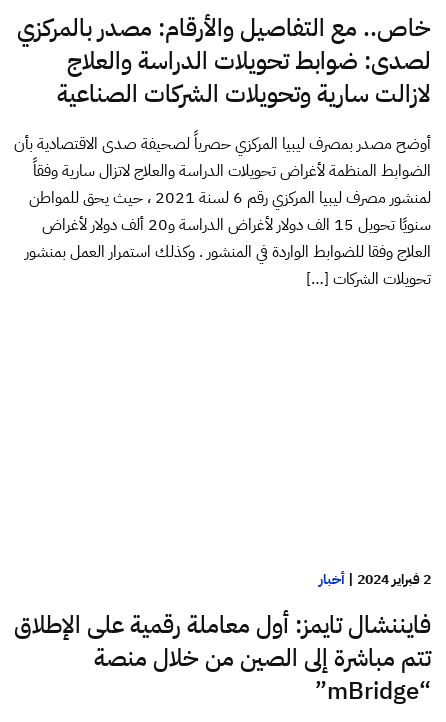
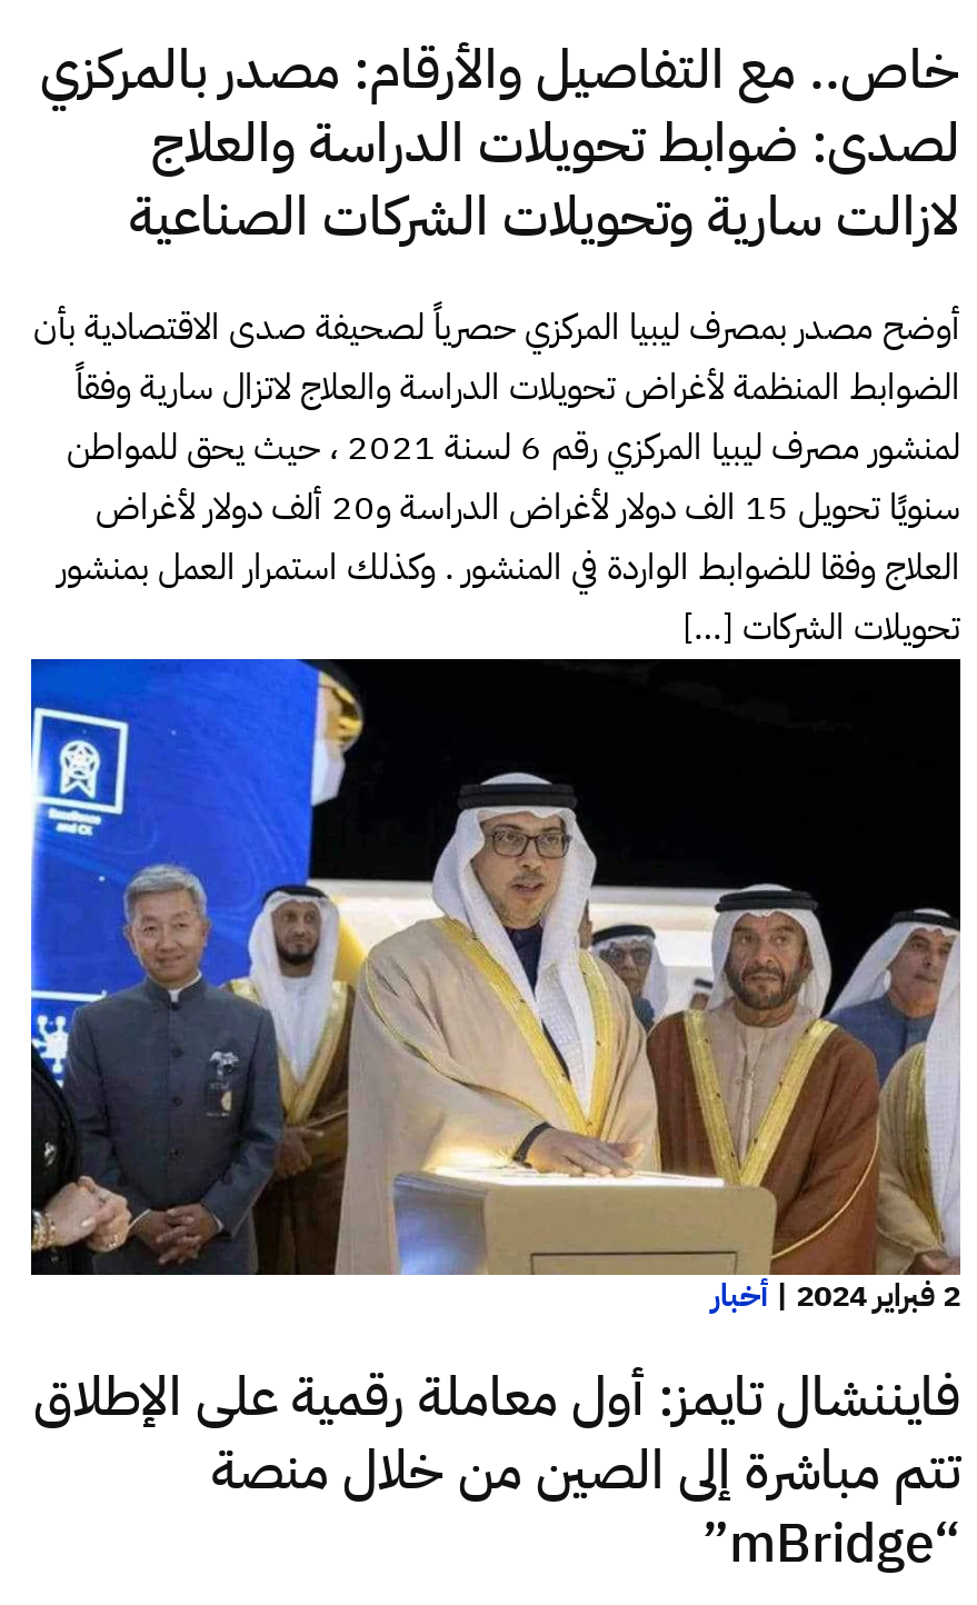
none -> [29,657,963,1277] [image]

